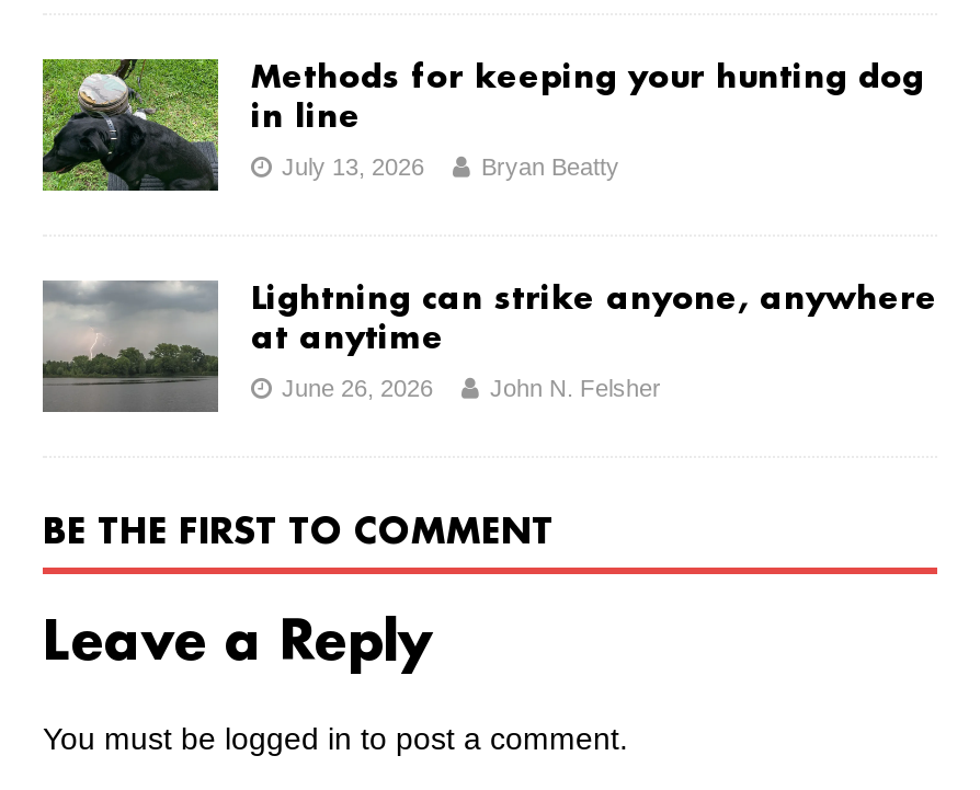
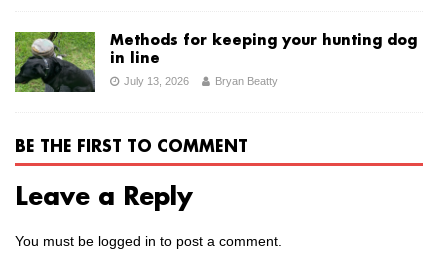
[41,280,937,414] [image] | Lightning can strike anyone, anywhere | at anytime | June 26, 2026 | John N. Felsher -> none

